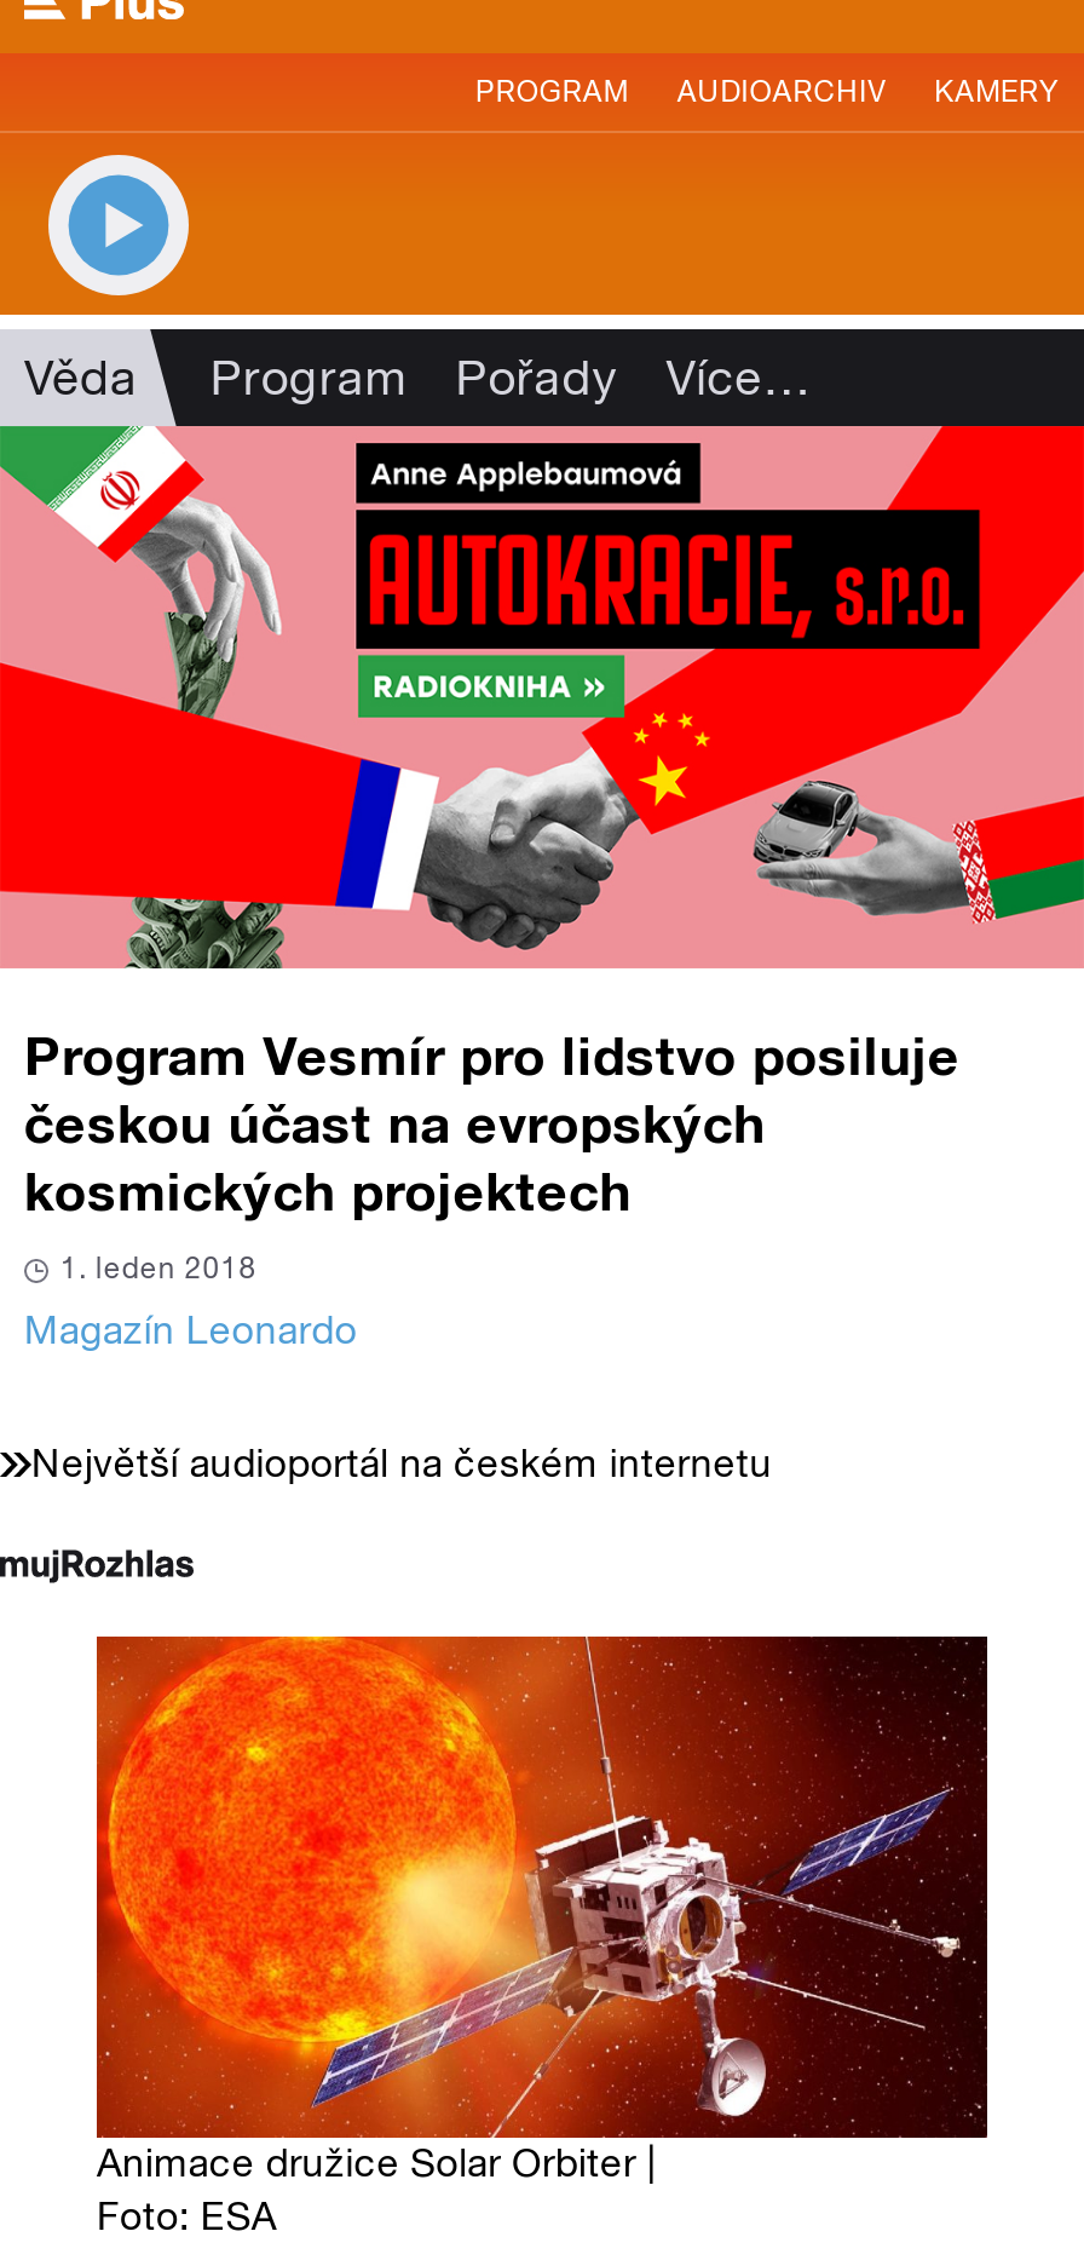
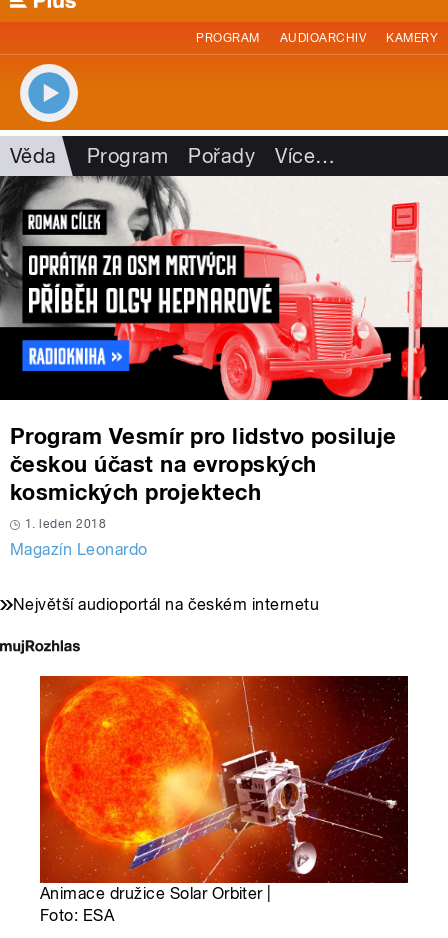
[7,424,1077,971] [image] -> [3,175,445,401] [image]

